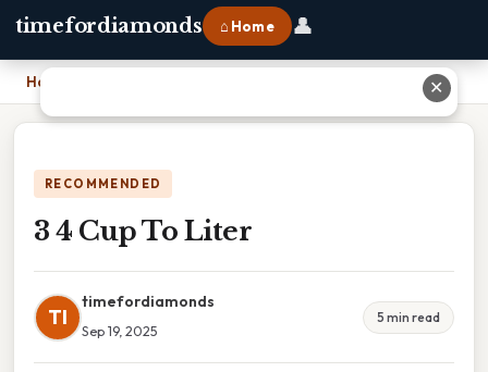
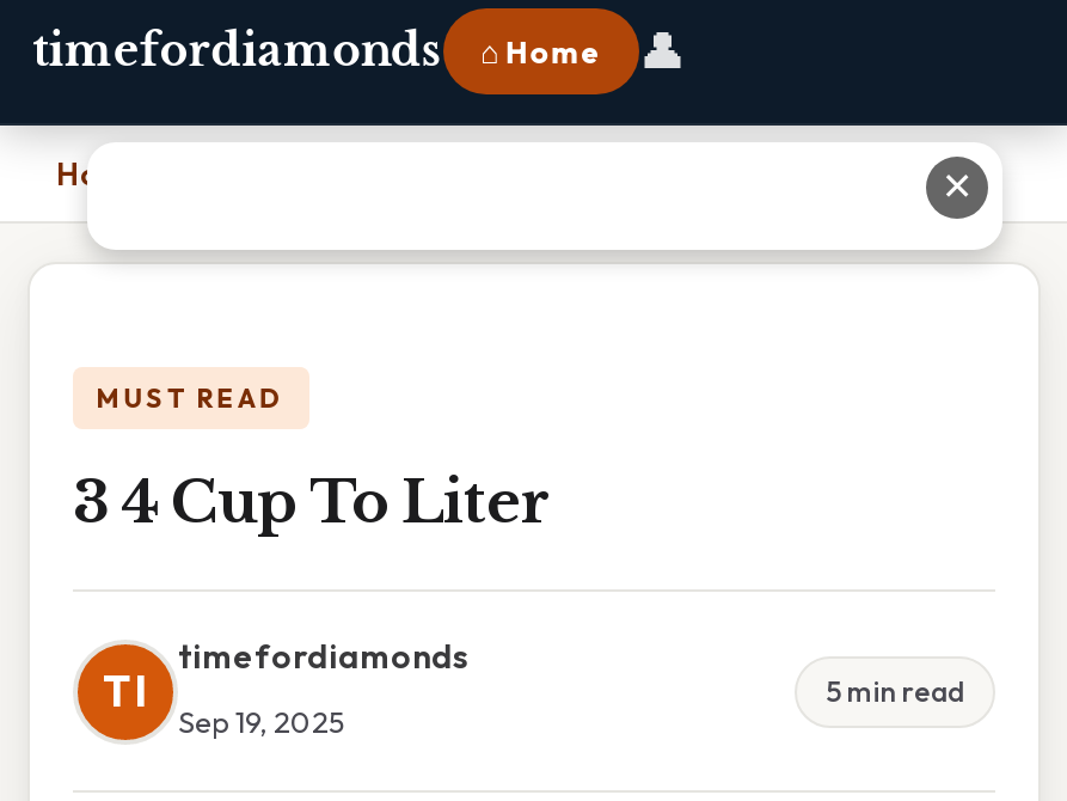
[45,176,162,191] RECOMMENDED -> [97,381,285,415] MUST READ

